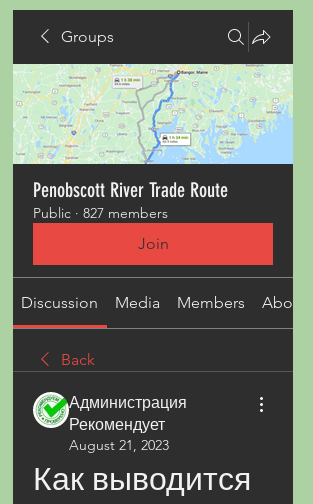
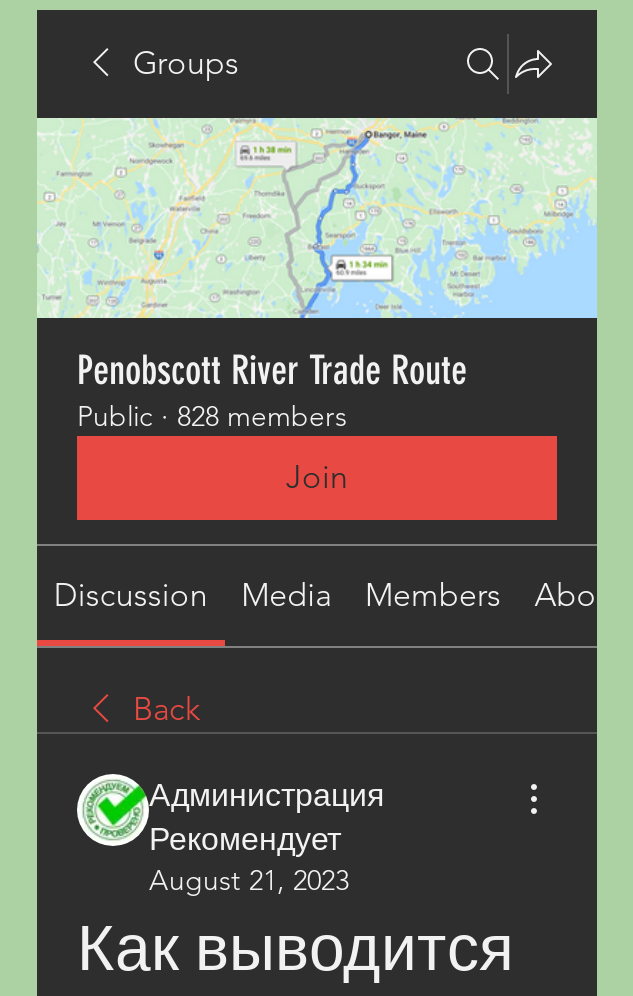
[33,204,168,222] Public · 827 members -> [77,398,347,434] Public · 828 members

